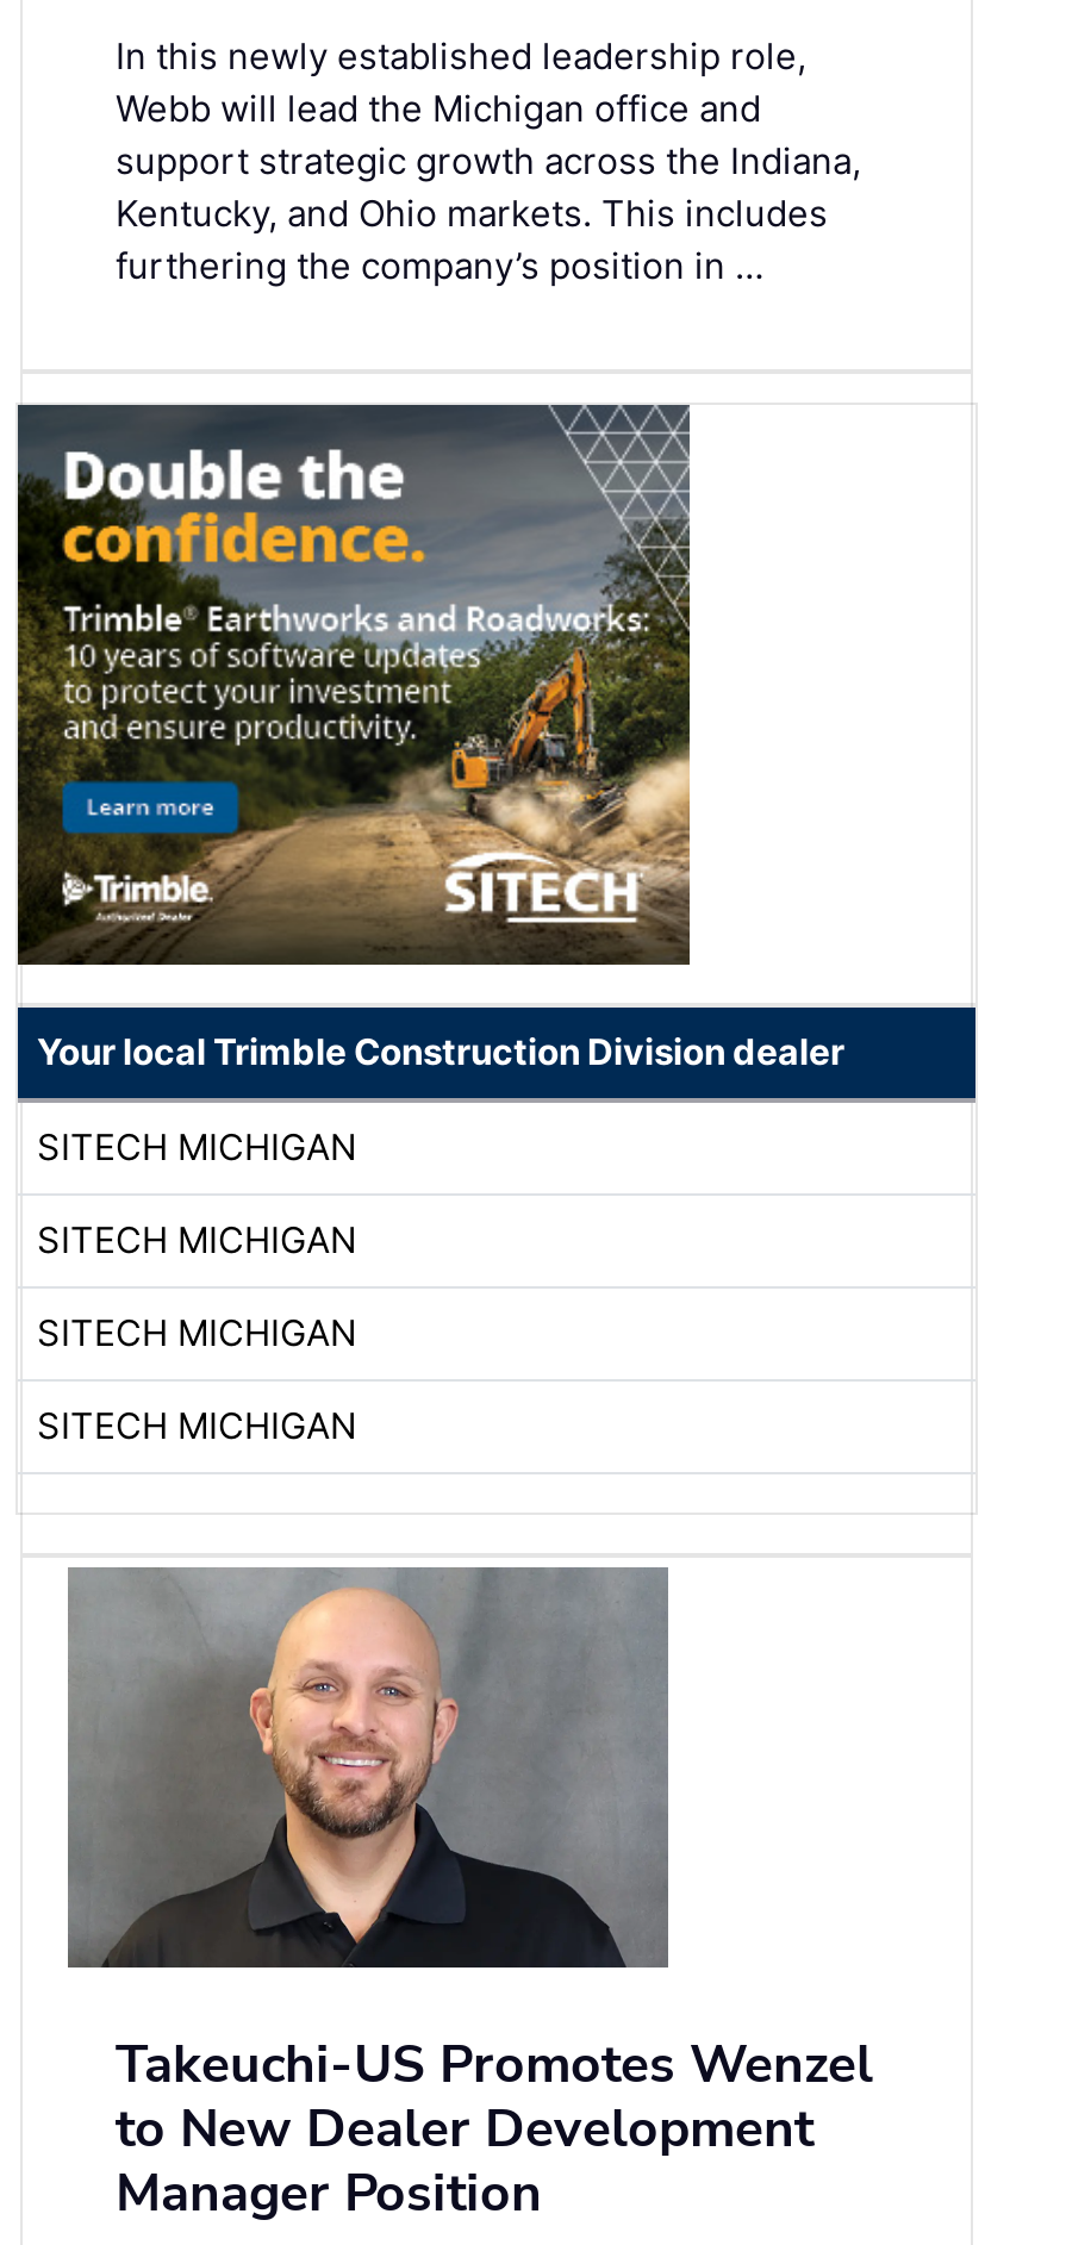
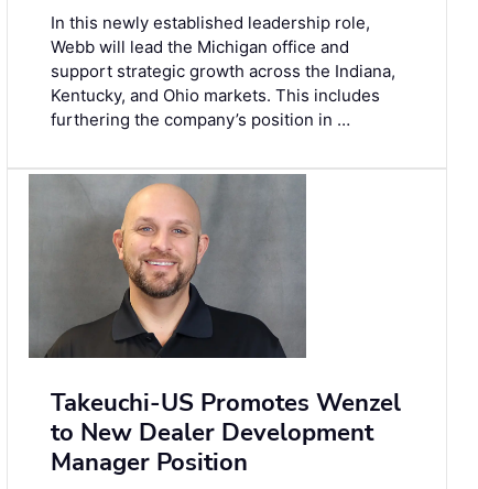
[15,403,844,1449] [image] | Your local Trimble Construction Division dealer | SITECH MICHIGAN | SITECH MICHIGAN | SITECH MICHIGAN | SITECH MICHIGAN -> none

